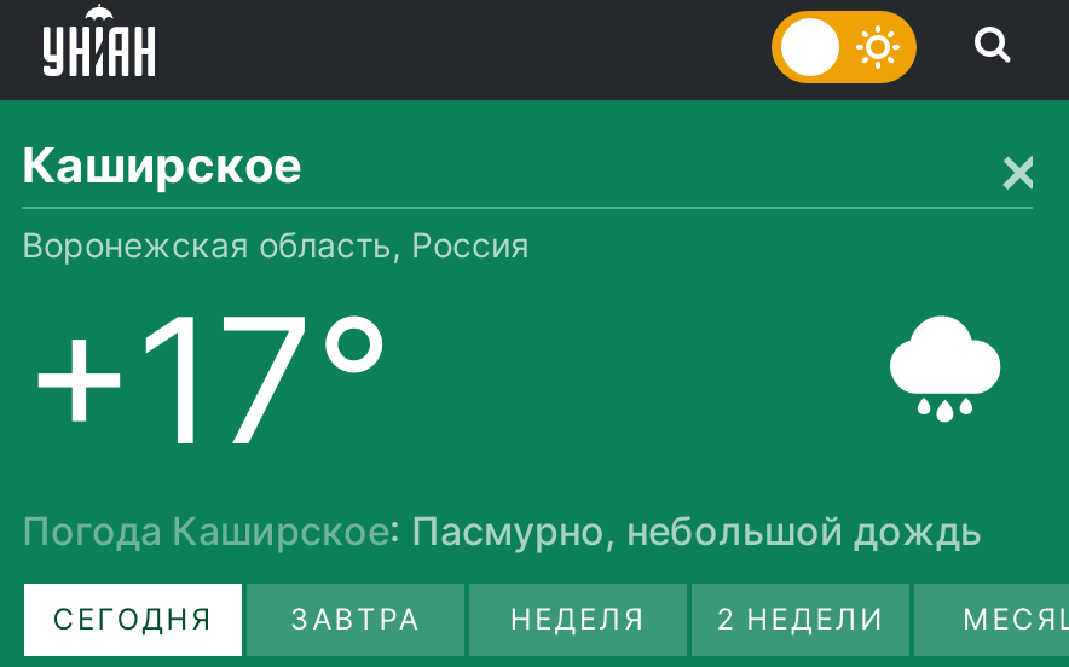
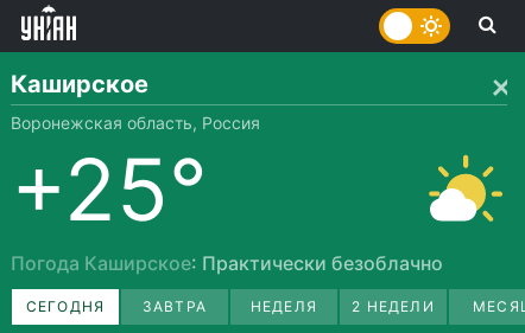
[22,274,1023,555] [image] | +17° | Погода Каширское: Пасмурно, небольшой дождь -> [11,137,504,275] [image] | +25° | Погода Каширское: Практически безоблачно

